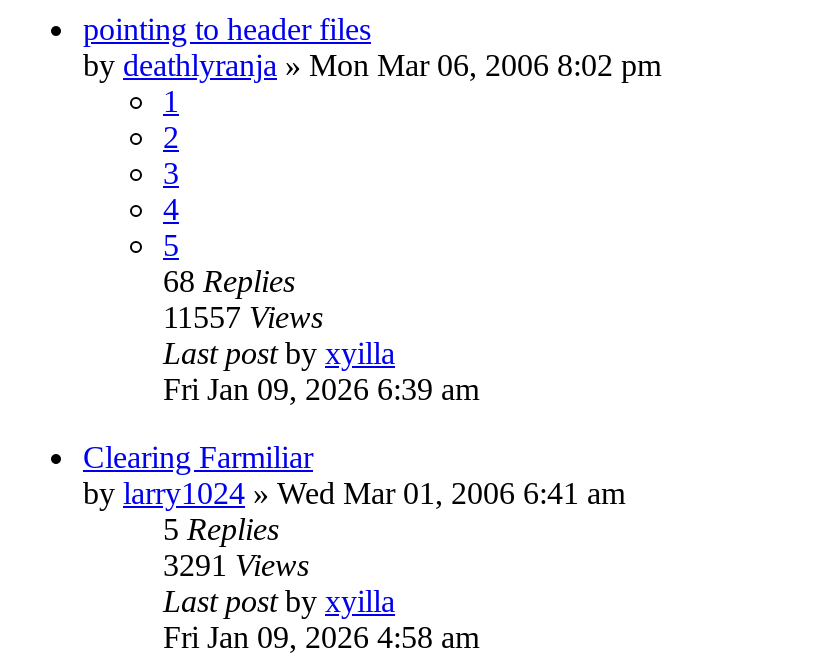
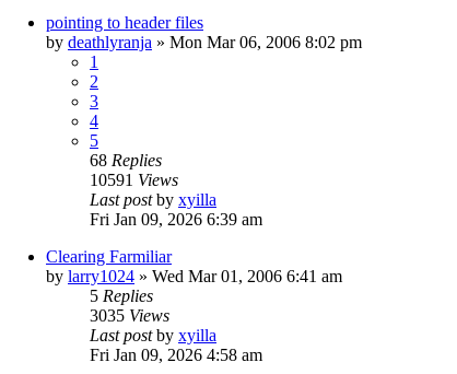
[163,300,323,334] 11557 Views -> [90,171,178,189] 10591 Views
[163,548,309,582] 3291 Views -> [90,306,169,325] 3035 Views

